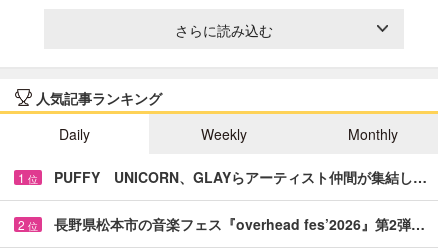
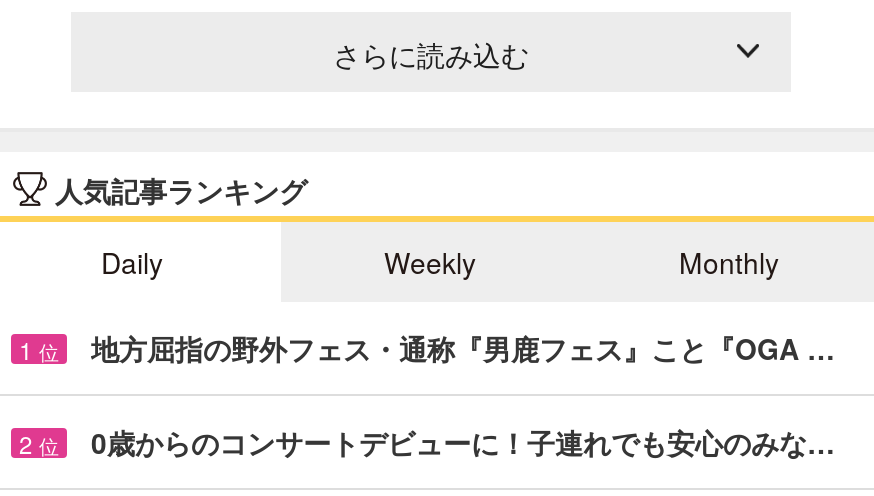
[54,167,427,187] PUFFY UNICORN、GLAYらアーティスト仲間が集結し… -> [91,328,835,368] 地方屈指の野外フェス・通称『男鹿フェス』こと『OGA …
[54,214,425,234] 長野県松本市の音楽フェス『overhead fes’2026』第2弾… -> [91,422,835,462] 0歳からのコンサートデビューに！子連れでも安心のみな…

